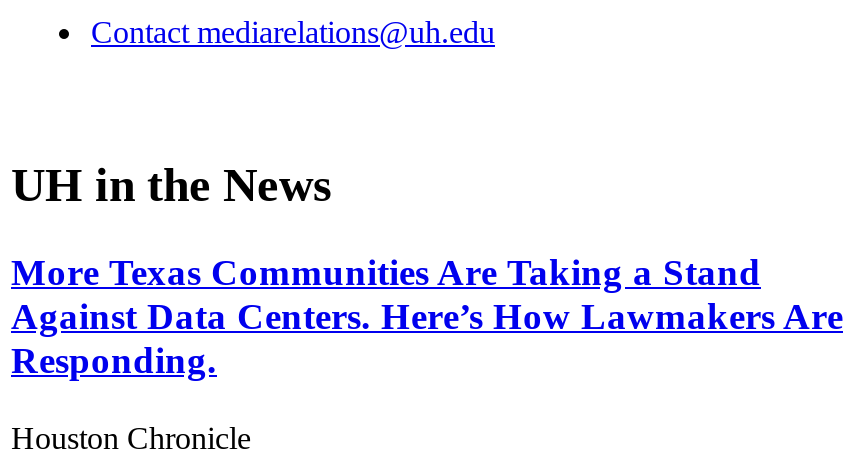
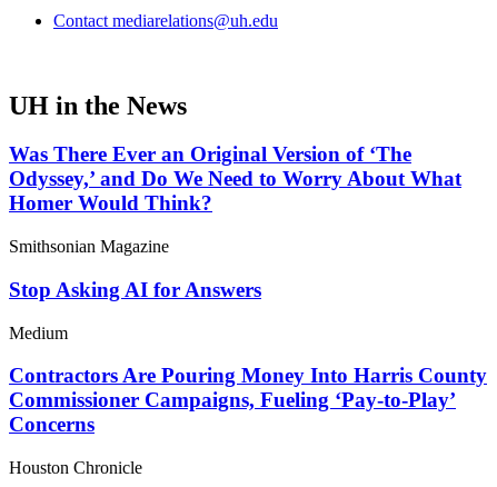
[11,252,843,382] More Texas Communities Are Taking a Stand | Against Data Centers. Here’s How Lawmakers Are | Responding. -> [9,143,487,436] Was There Ever an Original Version of ‘The | Odyssey,’ and Do We Need to Worry About What | Homer Would Think? | Smithsonian Magazine | Stop Asking AI for Answers | Medium | Contractors Are Pouring Money Into Harris County | Commissioner Campaigns, Fueling ‘Pay-to-Play’ | Concerns

